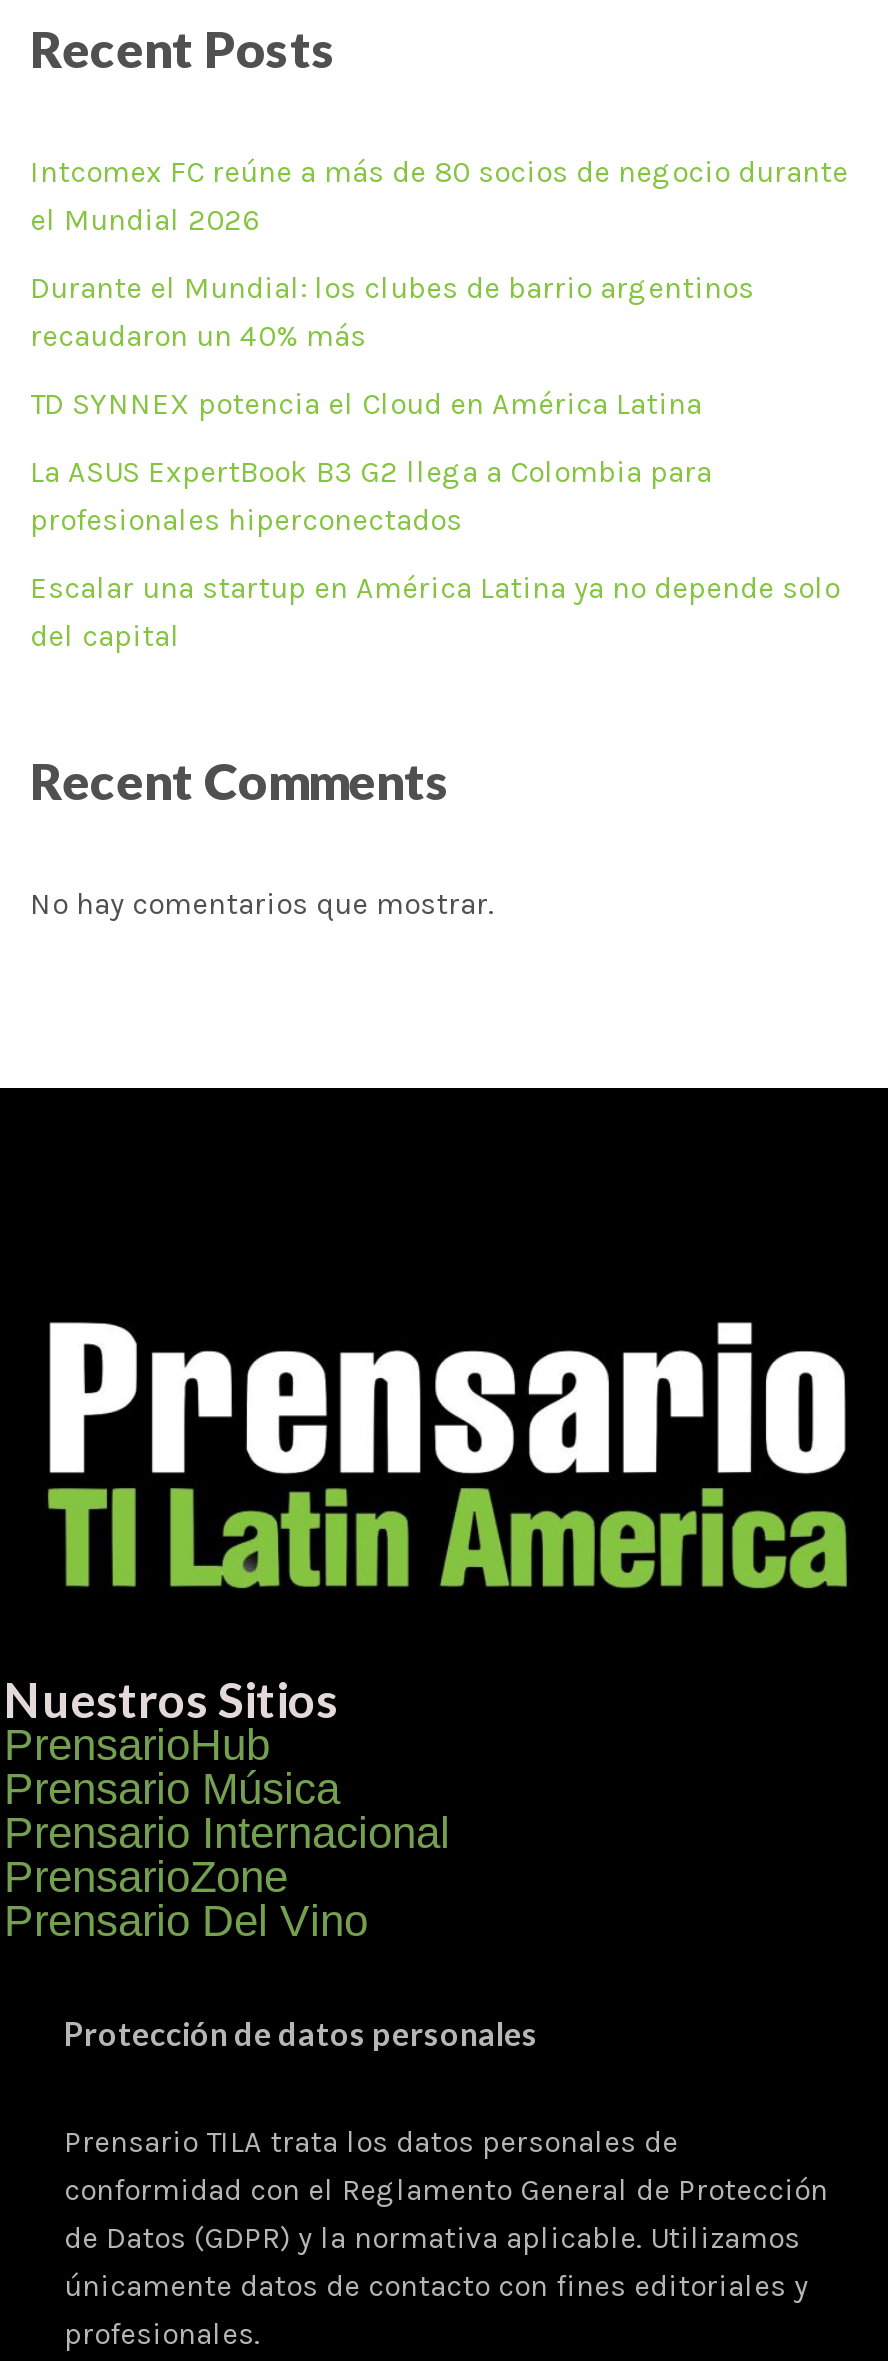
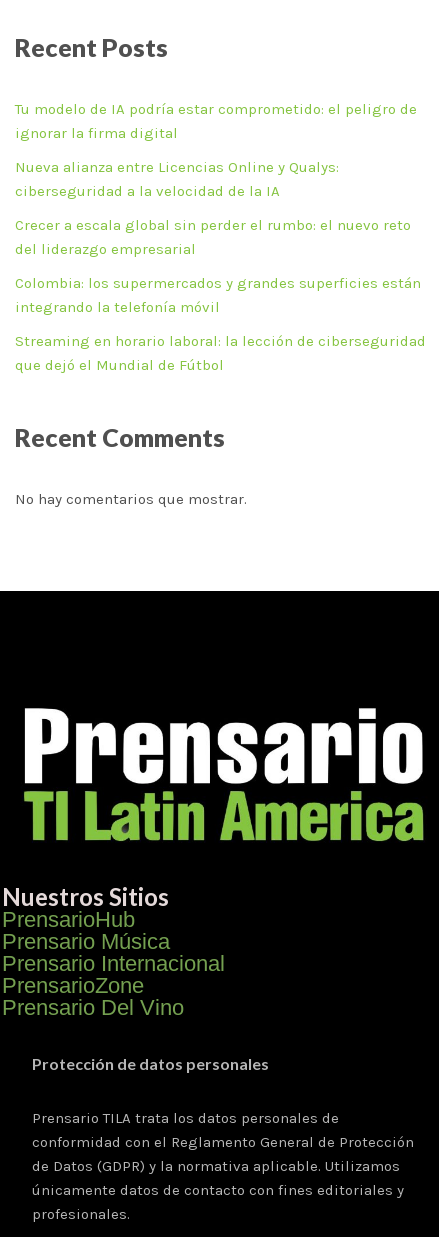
[30,155,848,239] Intcomex FC reúne a más de 80 socios de negocio durante | el Mundial 2026 -> [15,100,417,142] Tu modelo de IA podría estar comprometido: el peligro de | ignorar la firma digital
[30,271,754,355] Durante el Mundial: los clubes de barrio argentinos | recaudaron un 40% más -> [15,158,339,200] Nueva alianza entre Licencias Online y Qualys: | ciberseguridad a la velocidad de la IA
[30,387,702,423] TD SYNNEX potencia el Cloud en América Latina -> [15,216,411,258] Crecer a escala global sin perder el rumbo: el nuevo reto | del liderazgo empresarial
[30,455,712,539] La ASUS ExpertBook B3 G2 llega a Colombia para | profesionales hiperconectados -> [15,274,421,316] Colombia: los supermercados y grandes superficies están | integrando la telefonía móvil
[30,571,840,655] Escalar una startup en América Latina ya no depende solo | del capital -> [15,332,426,374] Streaming en horario laboral: la lección de ciberseguridad | que dejó el Mundial de Fútbol

